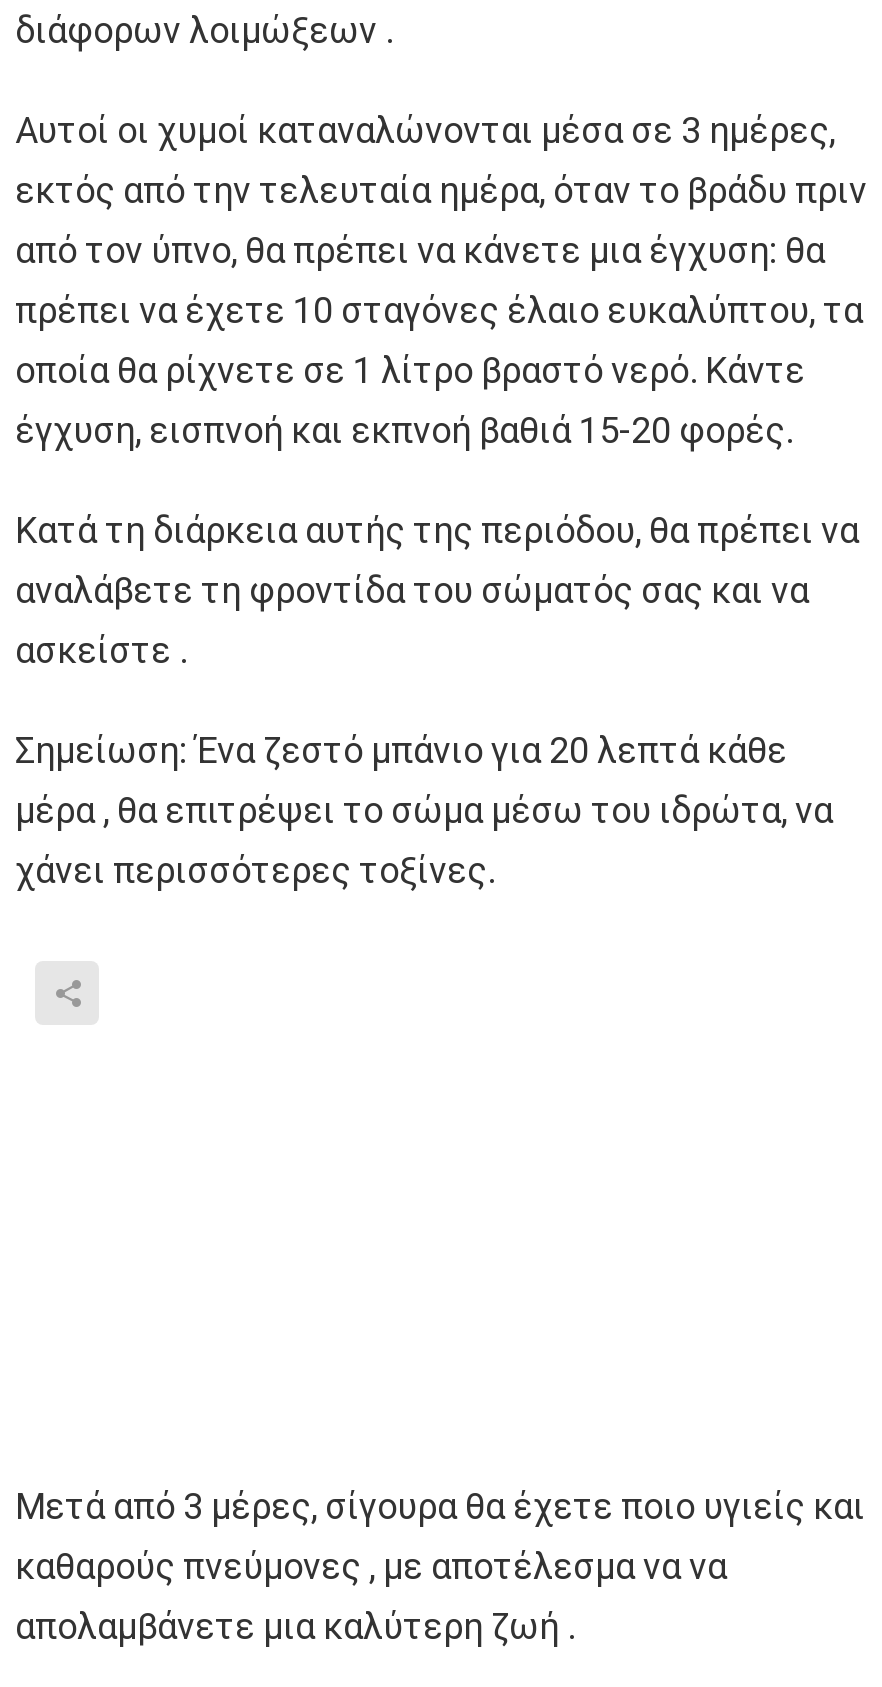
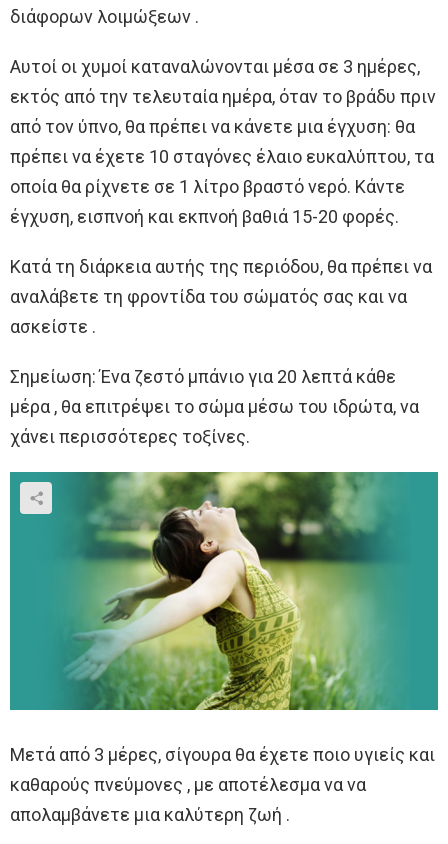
none -> [9,471,439,711] [image]

